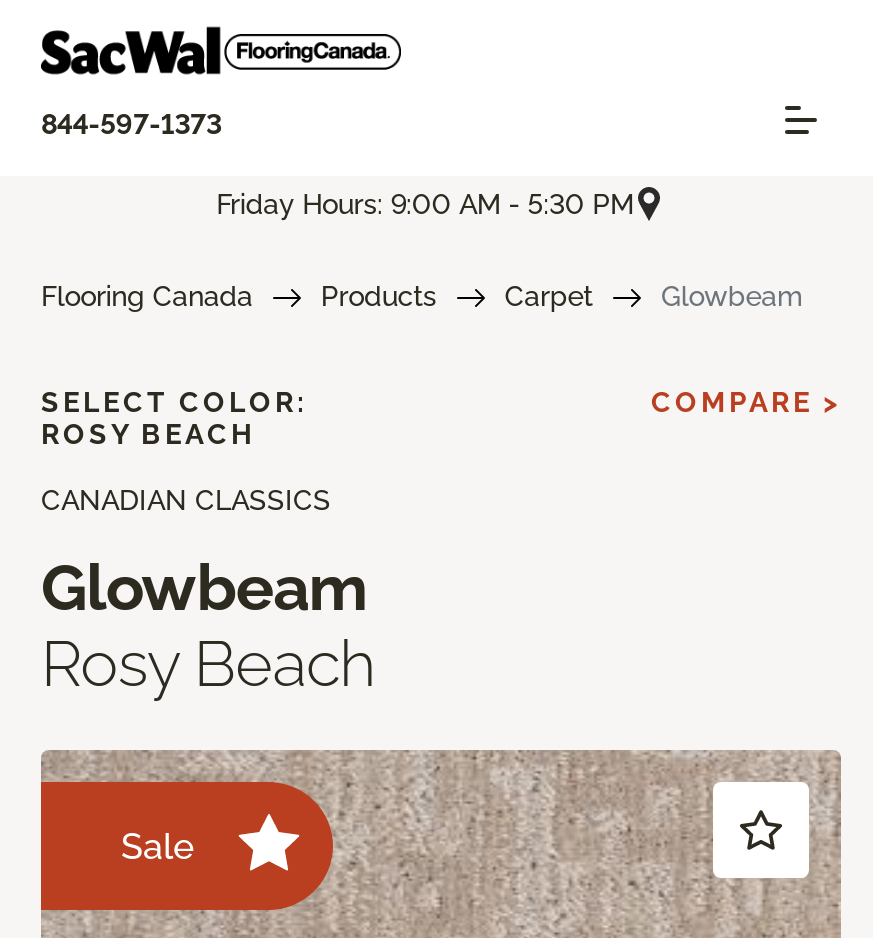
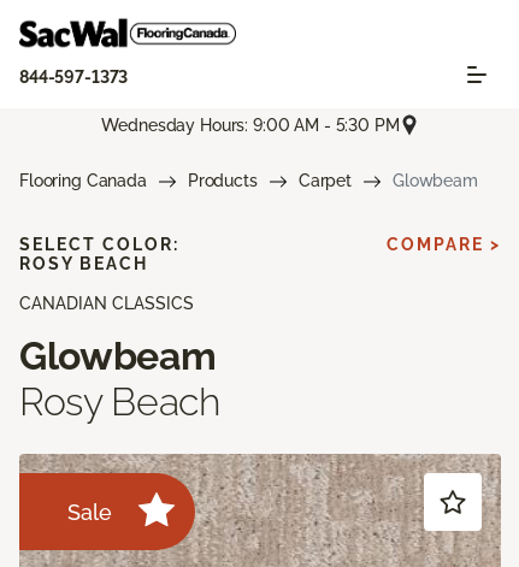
[216,187,634,219] Friday Hours: 9:00 AM - 5:30 PM -> [102,115,399,134] Wednesday Hours: 9:00 AM - 5:30 PM

